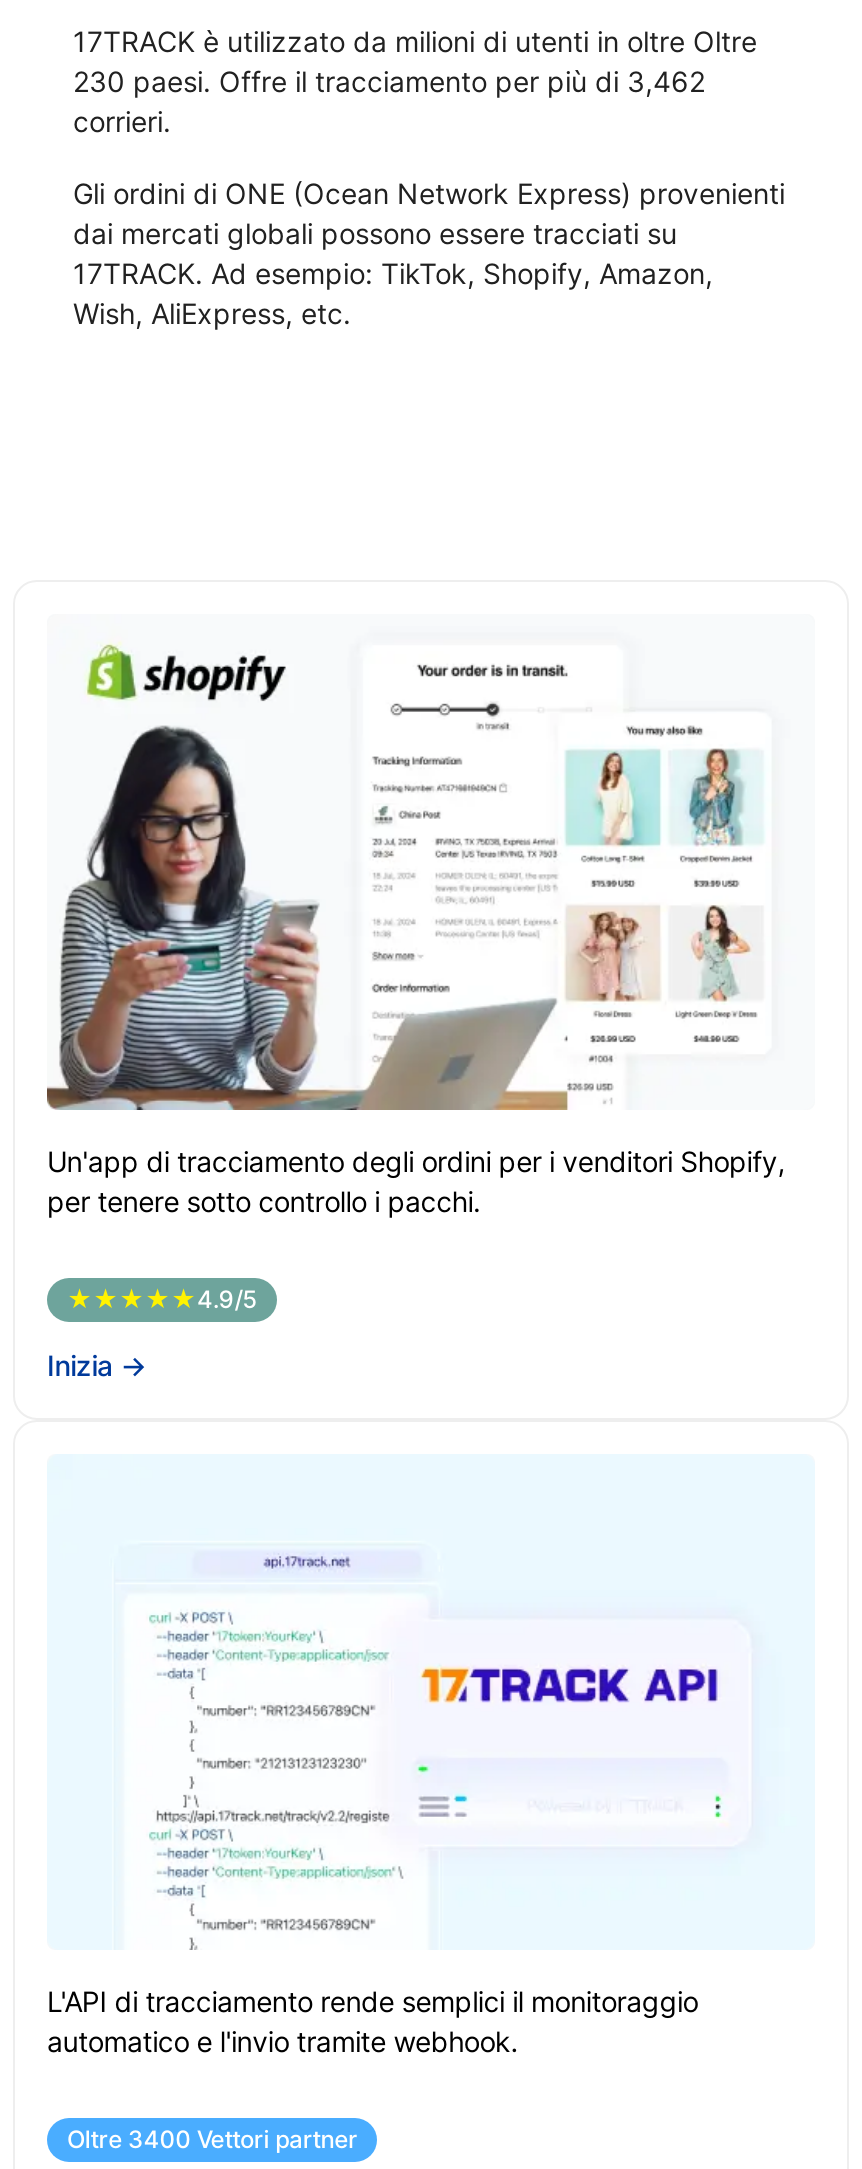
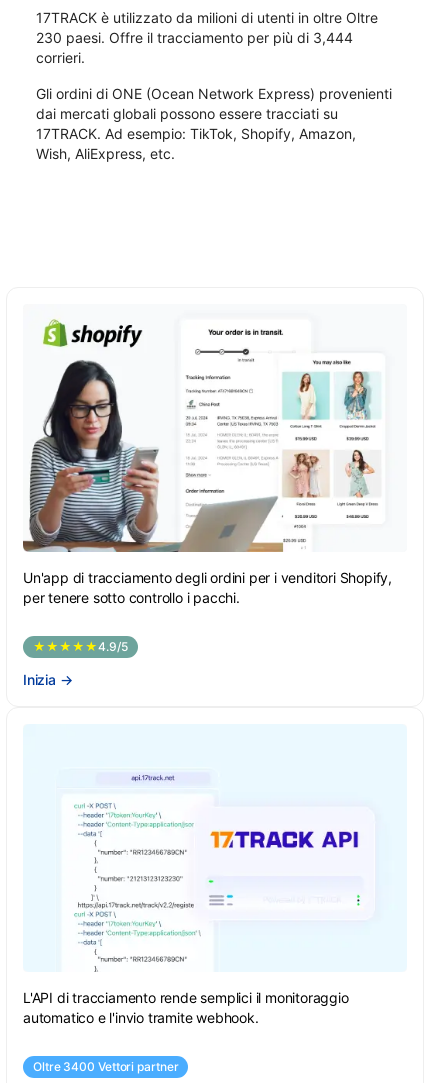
[73,65,705,99] 230 paesi. Offre il tracciamento per più di 3,462 -> [36,29,353,46] 230 paesi. Offre il tracciamento per più di 3,444

